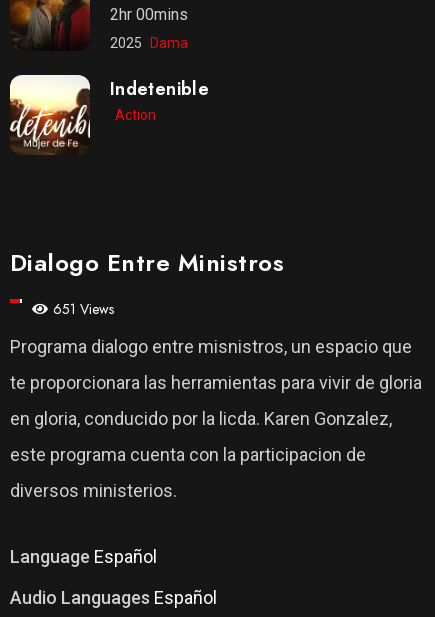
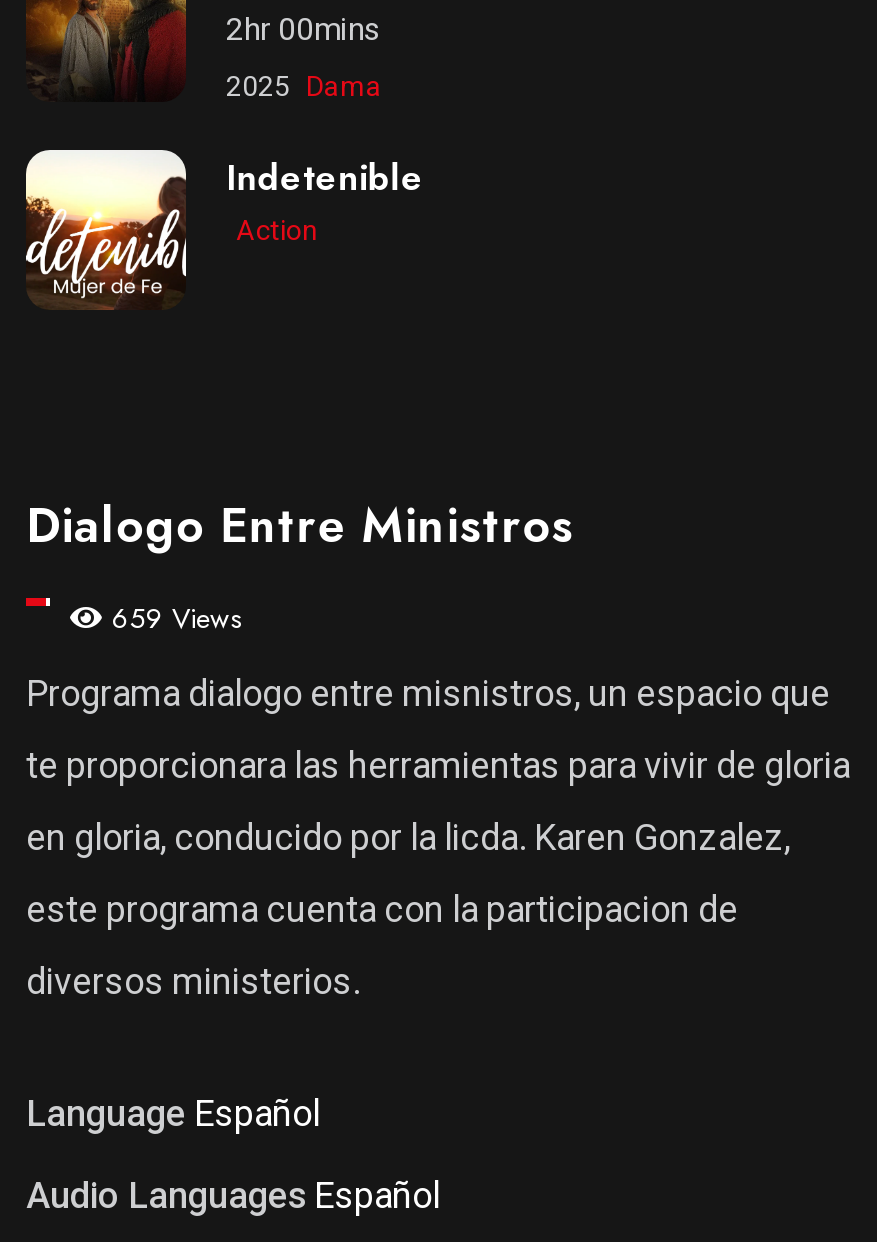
[53,298,114,318] 651 Views -> [112,597,240,637] 659 Views

